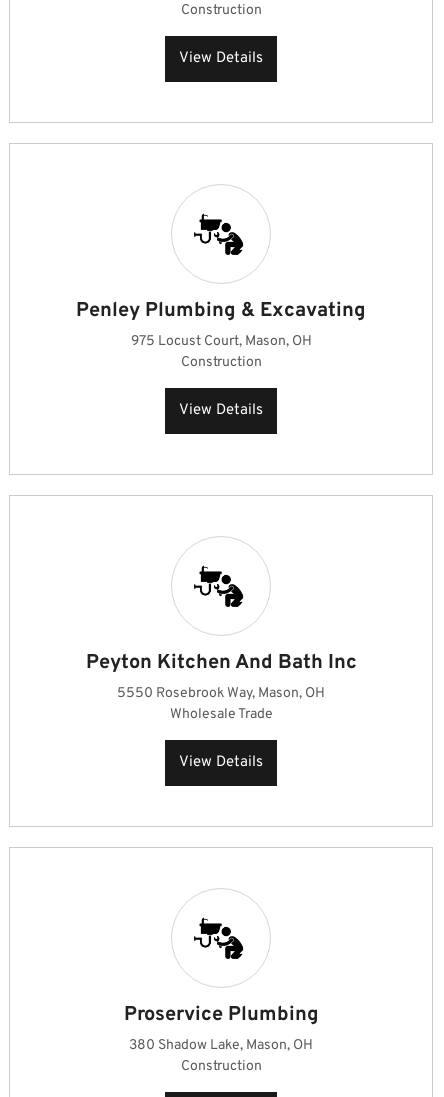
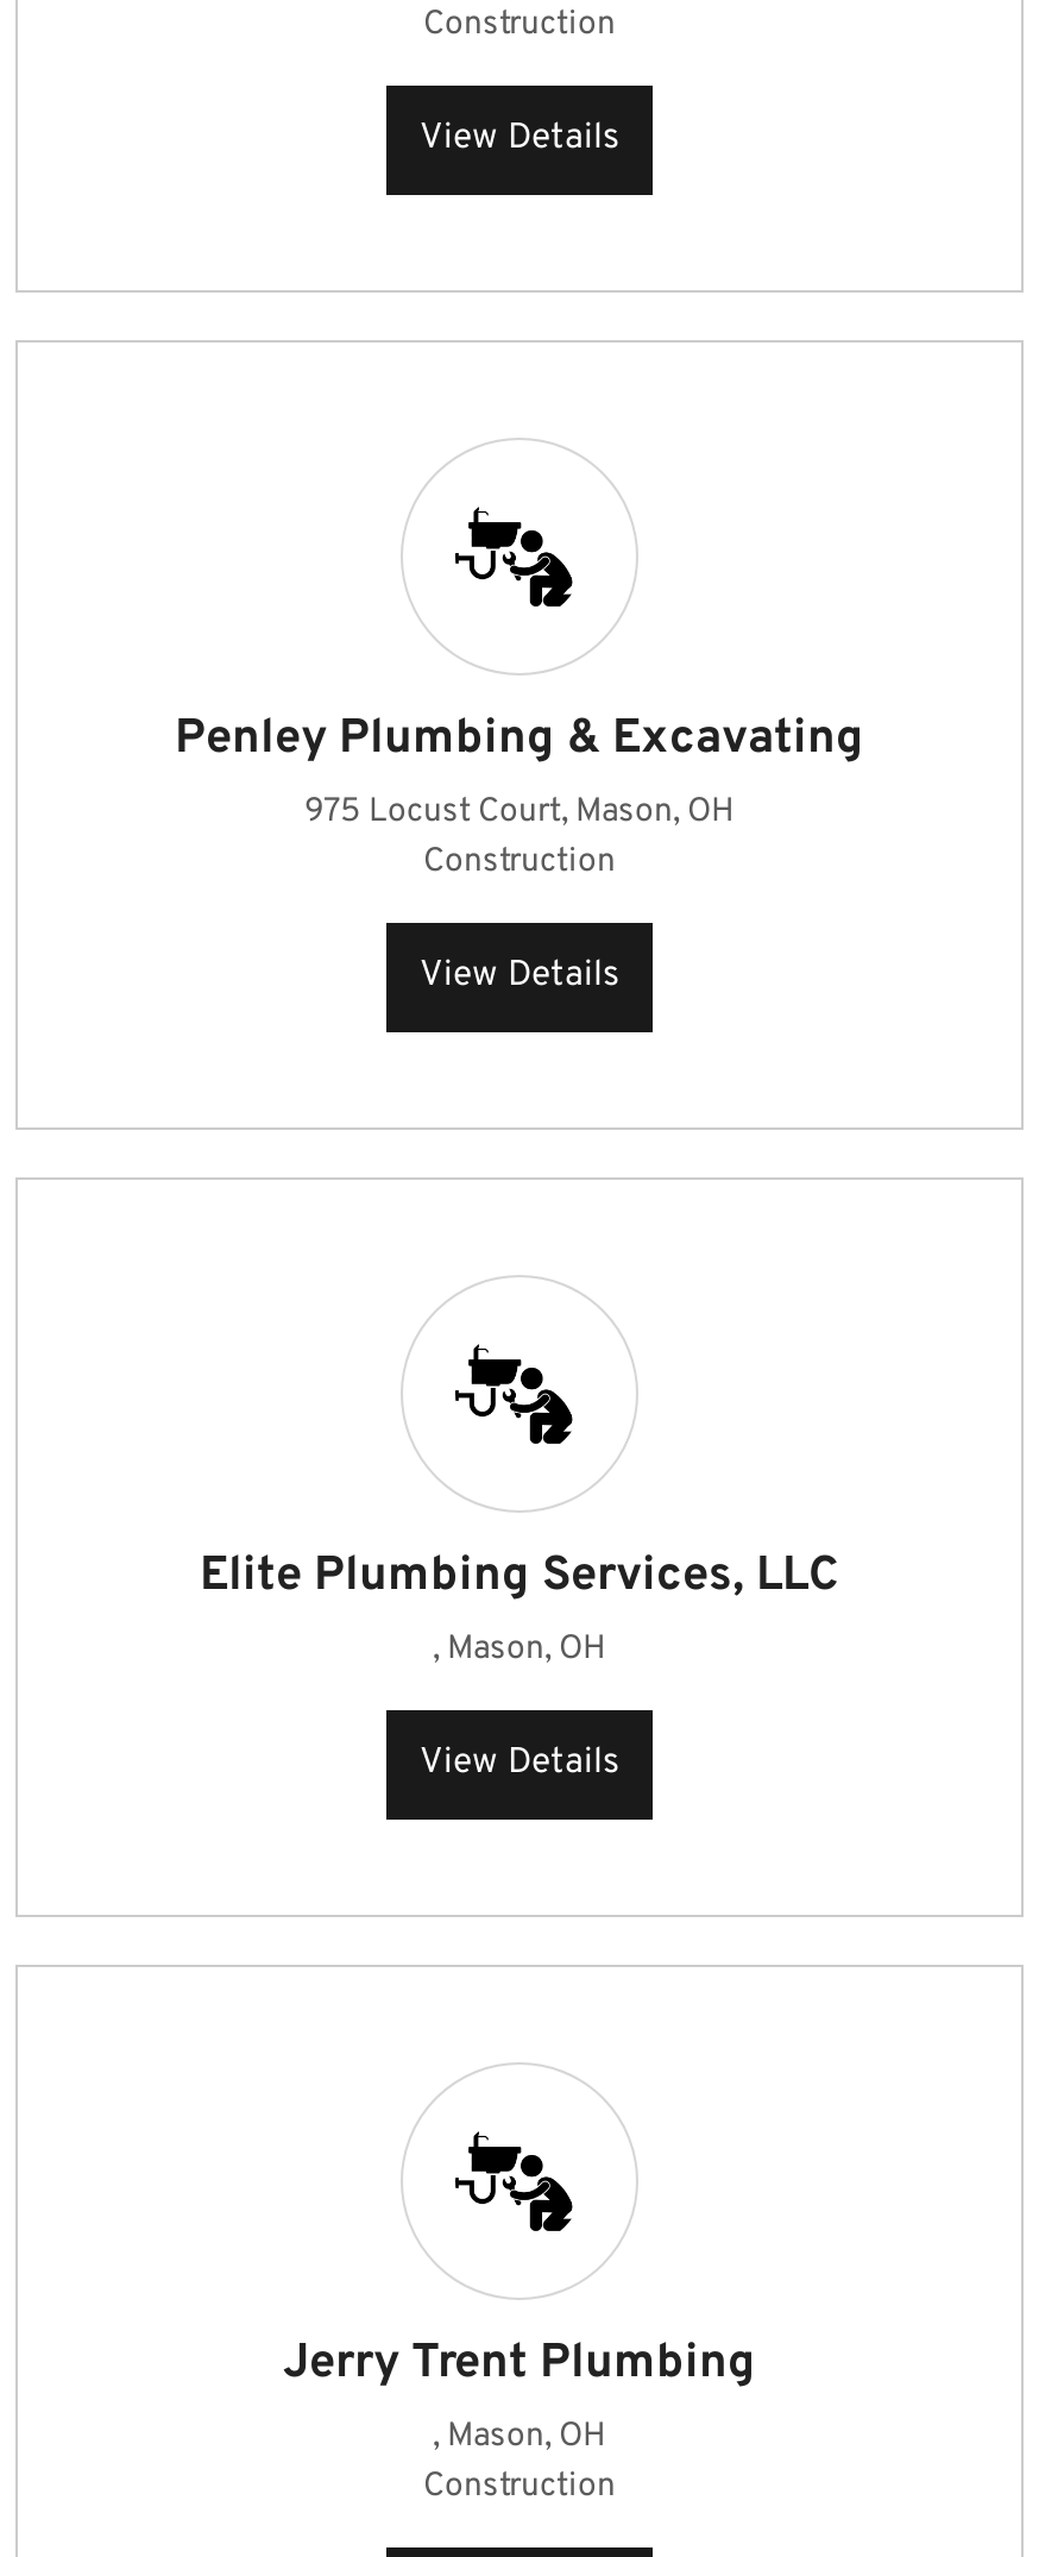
[85,650,356,723] Peyton Kitchen And Bath Inc | 5550 Rosebrook Way, Mason, OH | Wholesale Trade -> [200,1546,839,1670] Elite Plumbing Services, LLC | , Mason, OH
[123,1002,318,1054] Proservice Plumbing | 380 Shadow Lake, Mason, OH -> [283,2333,756,2457] Jerry Trent Plumbing | , Mason, OH

